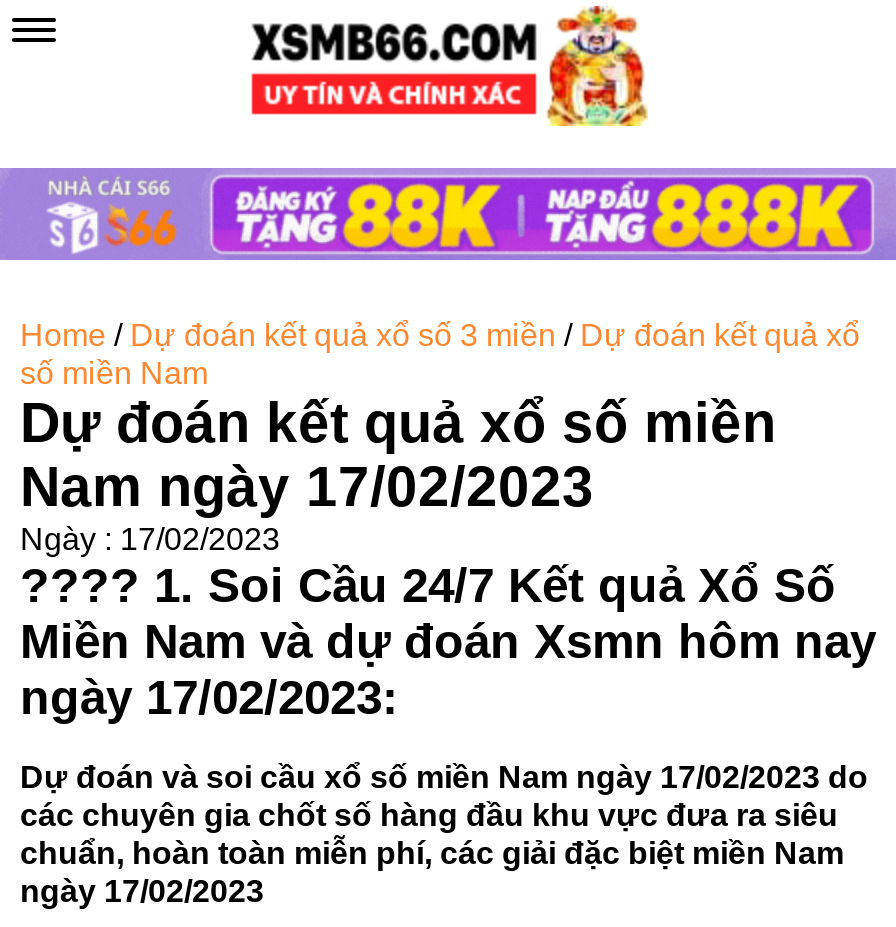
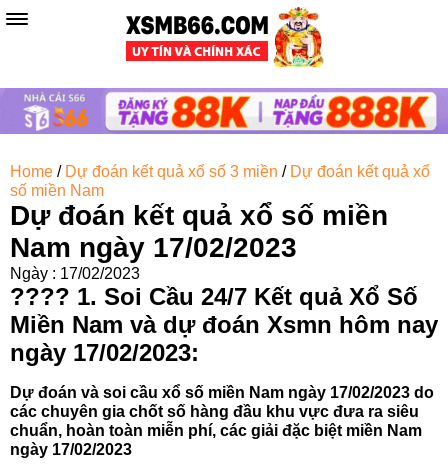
[212,176,872,252] [image] -> [105,92,437,131] [image]

